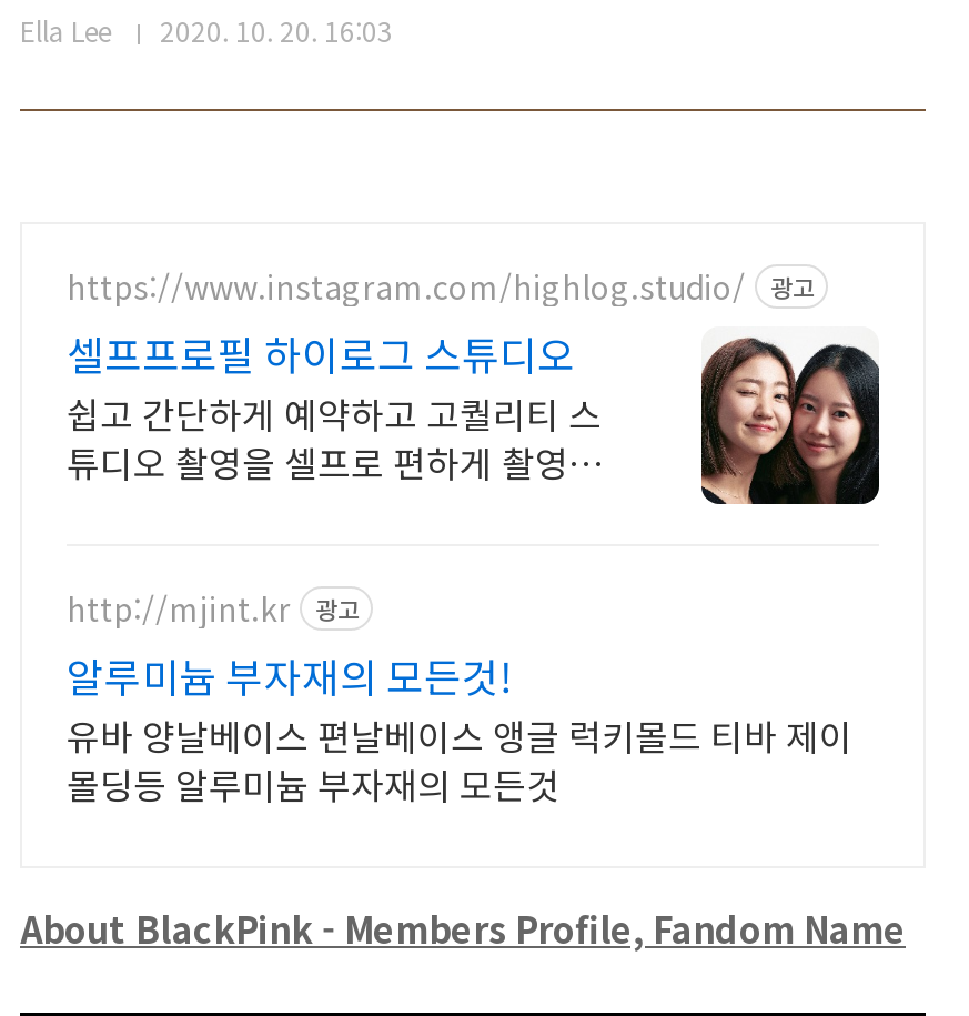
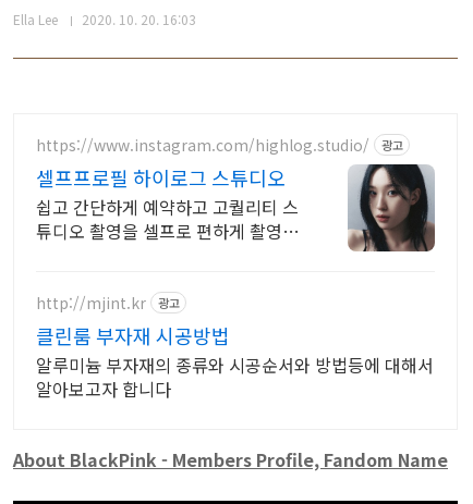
[699,326,881,506] [image] -> [348,163,436,253] [image]
[67,646,852,811] 알루미늄 부자재의 모든것! | 유바 양날베이스 편날베이스 앵글 럭키몰드 티바 제이 | 몰딩등 알루미늄 부자재의 모든것 -> [36,321,434,402] 클린룸 부자재 시공방법 | 알루미늄 부자재의 종류와 시공순서와 방법등에 대해서 | 알아보고자 합니다

